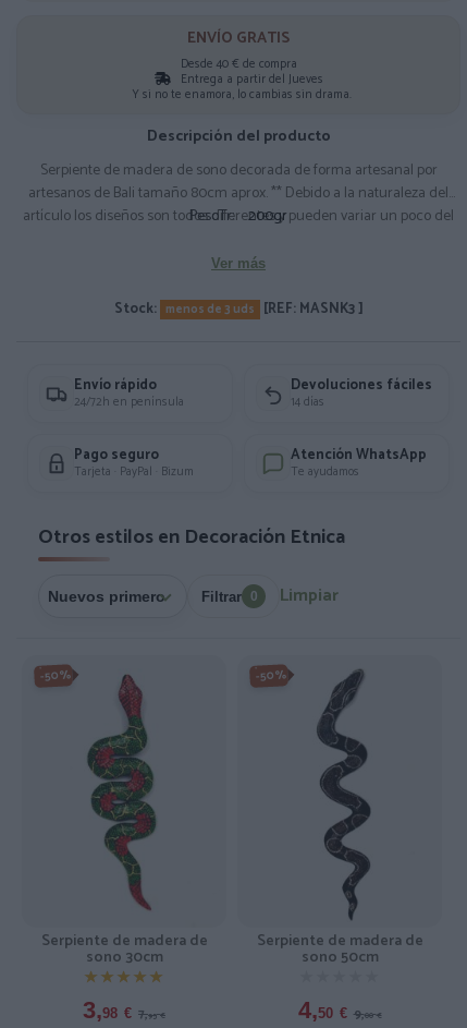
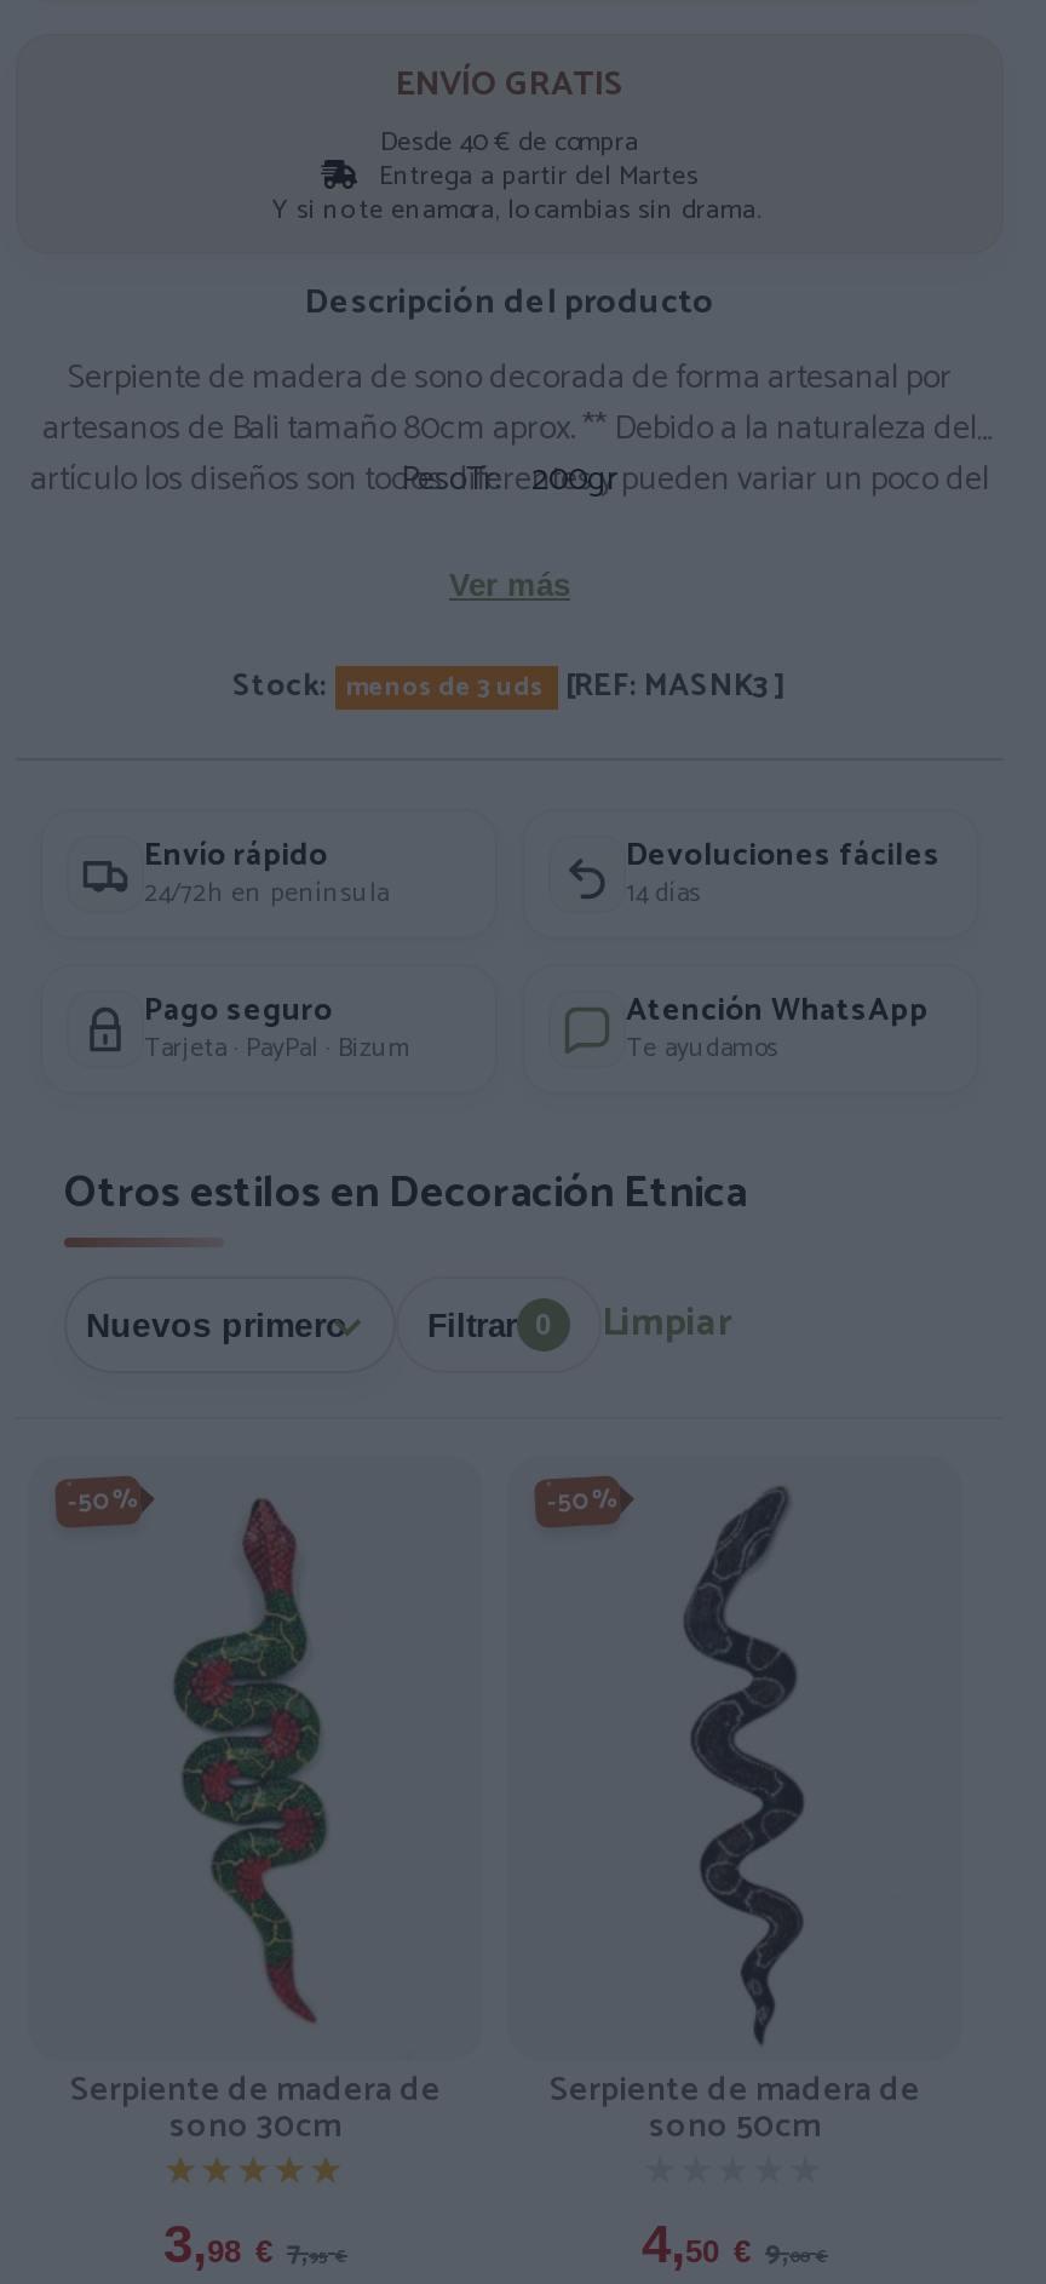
[177,70,323,90] Entrega a partir del Jueves -> [372,156,699,200] Entrega a partir del Martes

